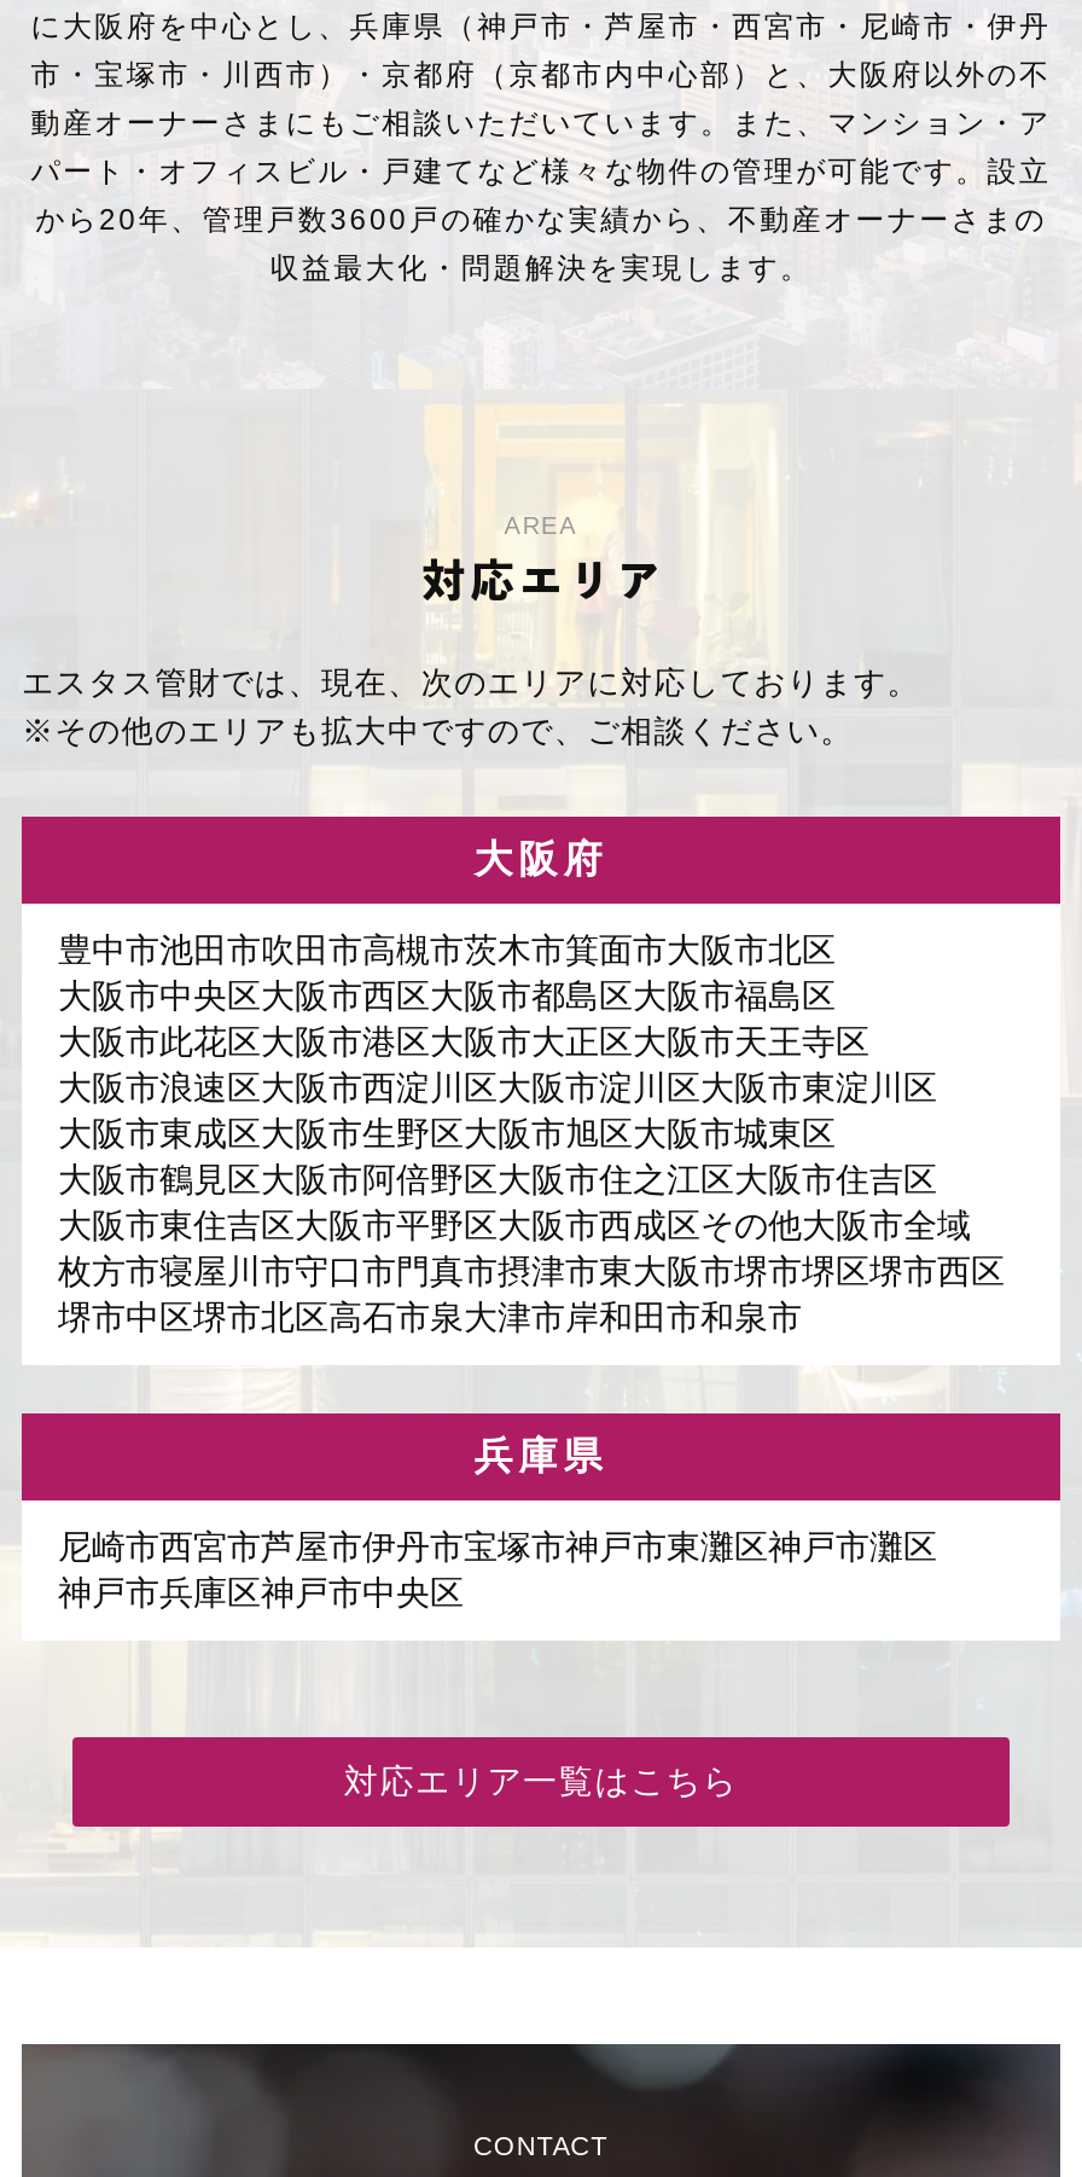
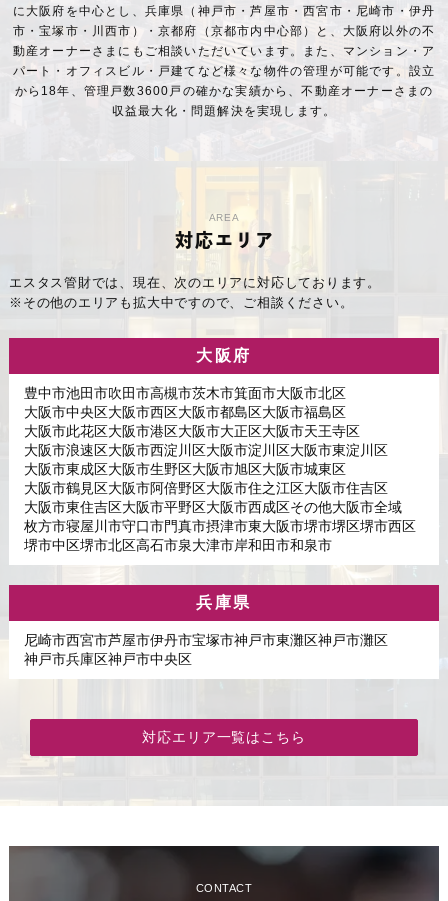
[35,203,1047,237] から20年、管理戸数3600戸の確かな実績から、不動産オーナーさまの -> [15,84,433,98] から18年、管理戸数3600戸の確かな実績から、不動産オーナーさまの

